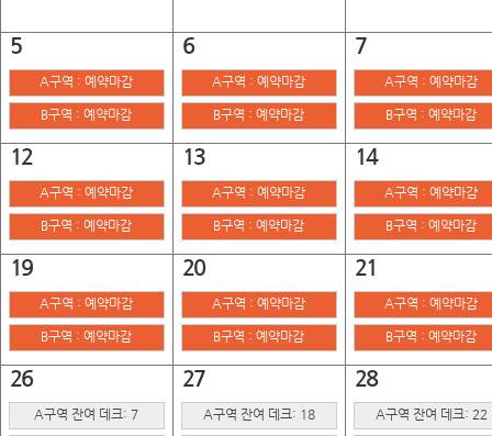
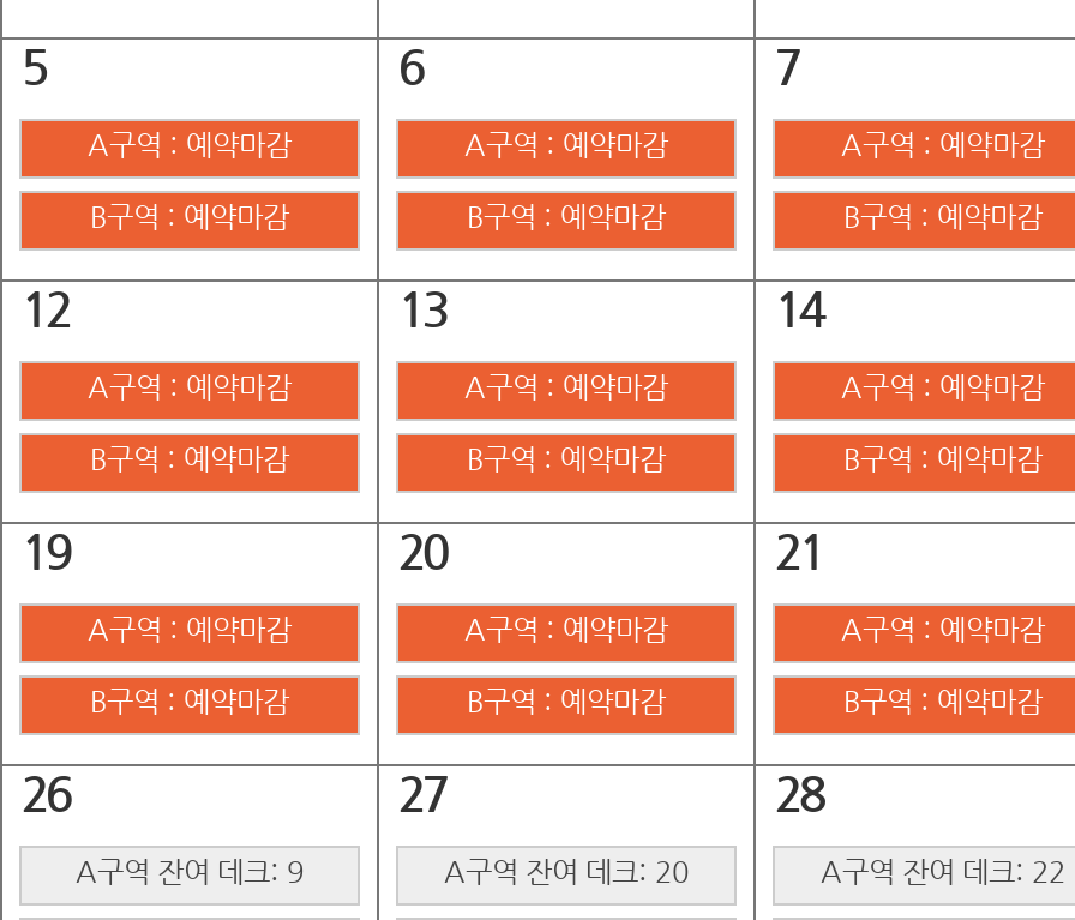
[35,406,139,422] A구역 잔여 데크: 7 -> [76,855,304,889] A구역 잔여 데크: 9
[203,406,315,422] A구역 잔여 데크: 18 -> [444,855,689,889] A구역 잔여 데크: 20

